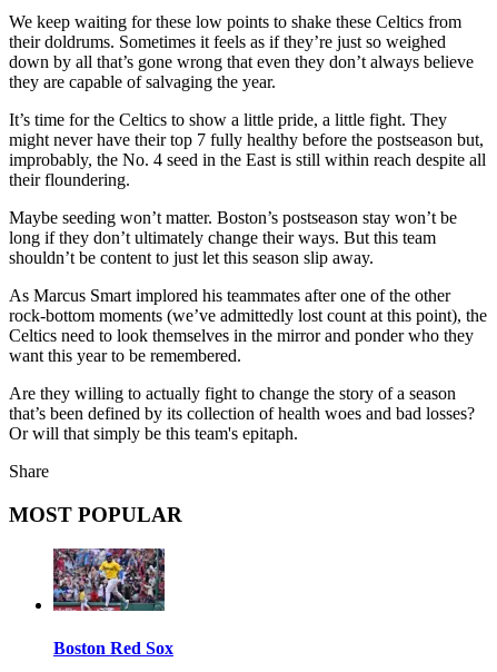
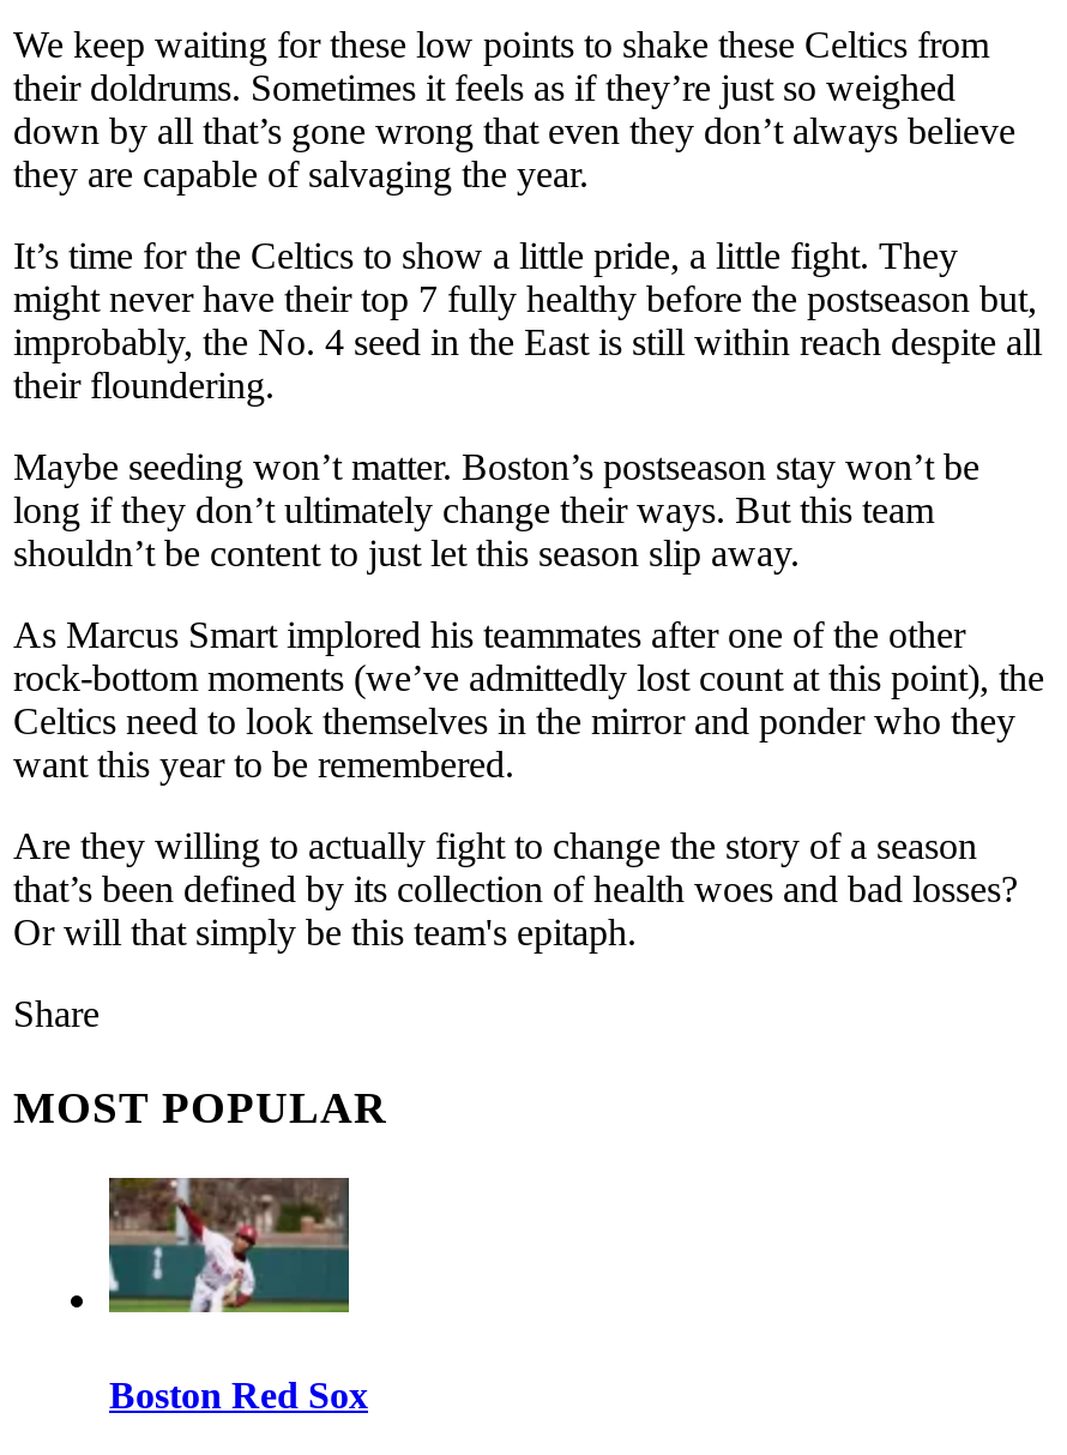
[52,547,166,612] [image] -> [107,1174,351,1316] [image]

